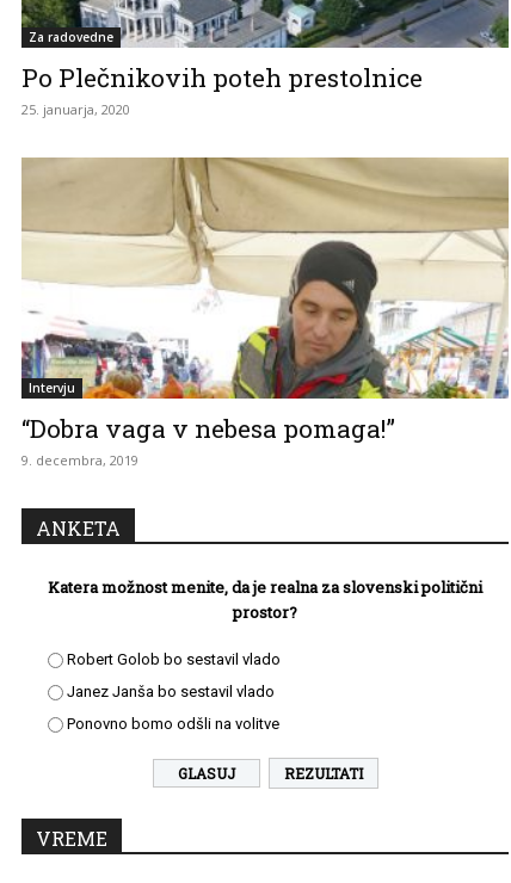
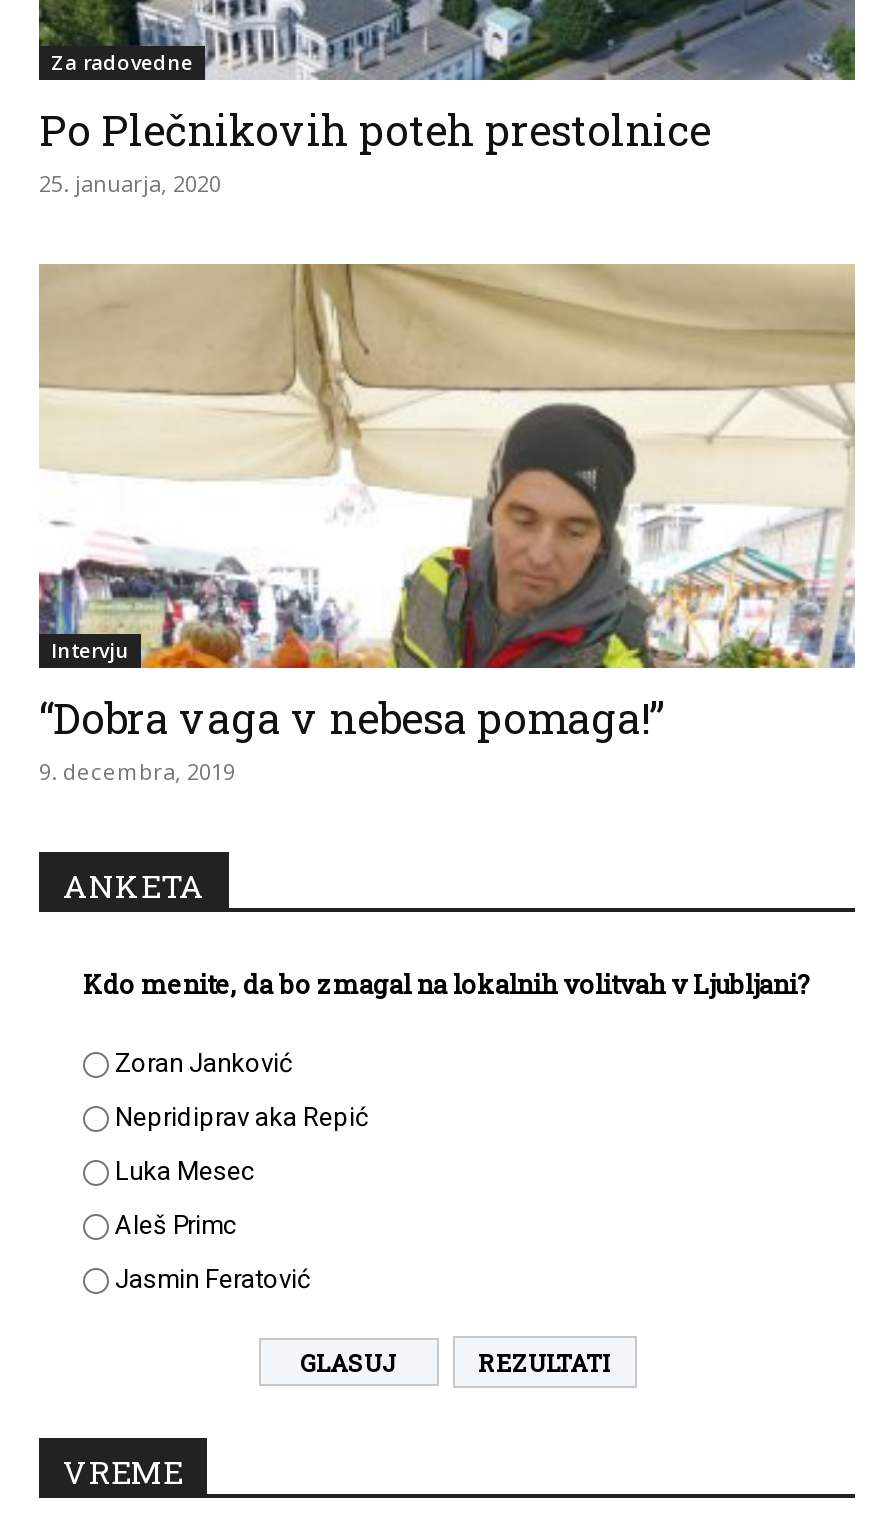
[48,576,482,733] Katera možnost menite, da je realna za slovenski politični | prostor? | Robert Golob bo sestavil vlado | Janez Janša bo sestavil vlado | Ponovno bomo odšli na volitve -> [83,966,811,1294] Kdo menite, da bo zmagal na lokalnih volitvah v Ljubljani? | Zoran Janković | Nepridiprav aka Repić | Luka Mesec | Aleš Primc | Jasmin Feratović

